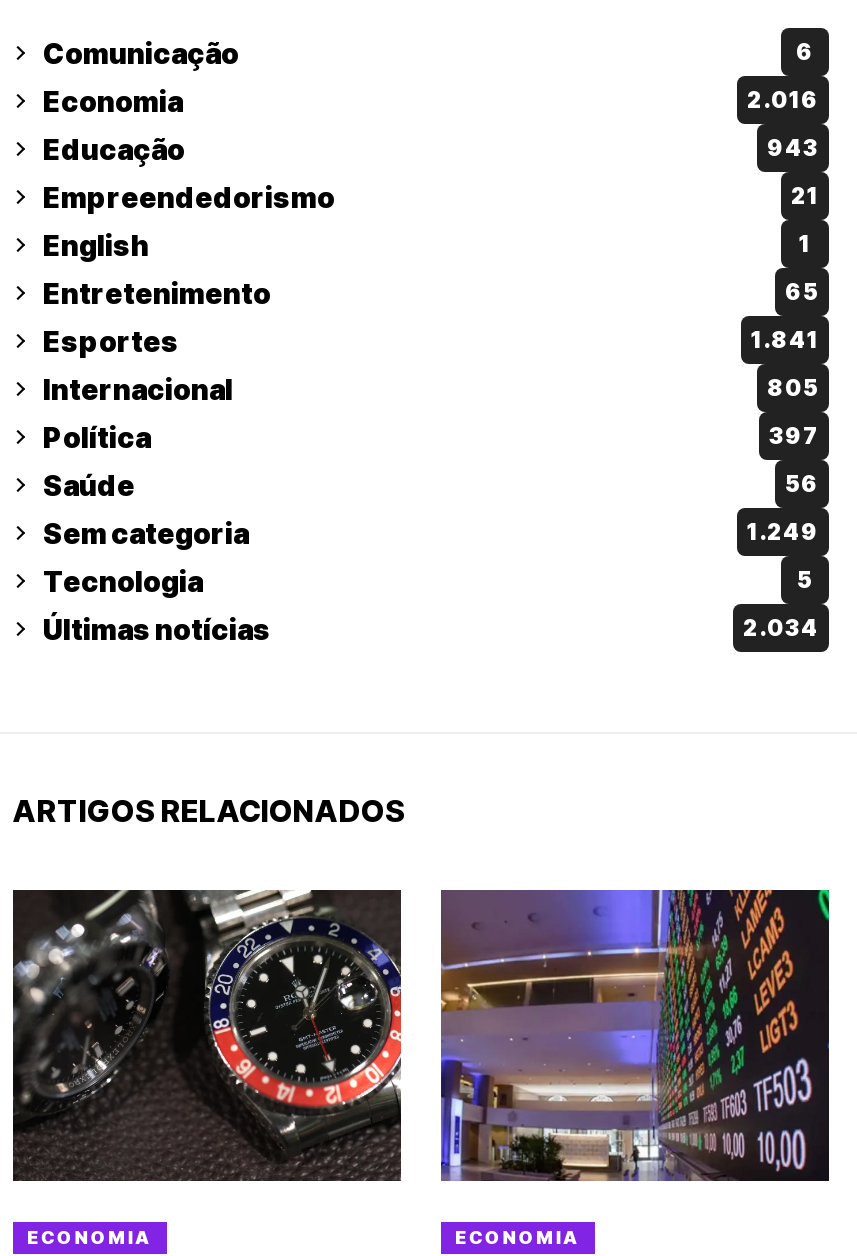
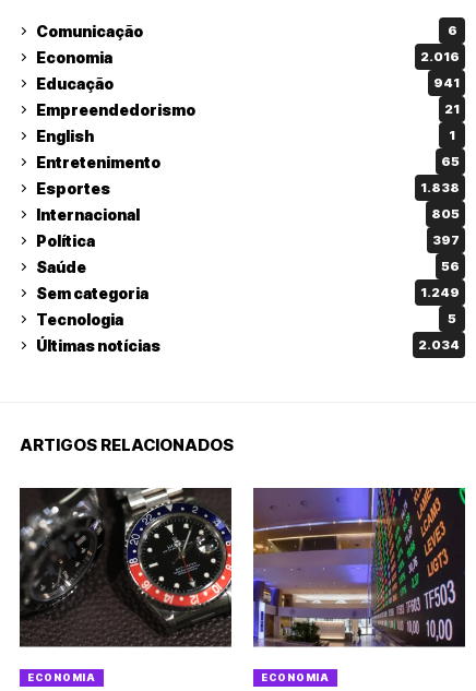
[767,134,819,162] 943 -> [433,75,460,91] 941
[751,326,819,354] 1.841 -> [420,180,460,195] 1.838

